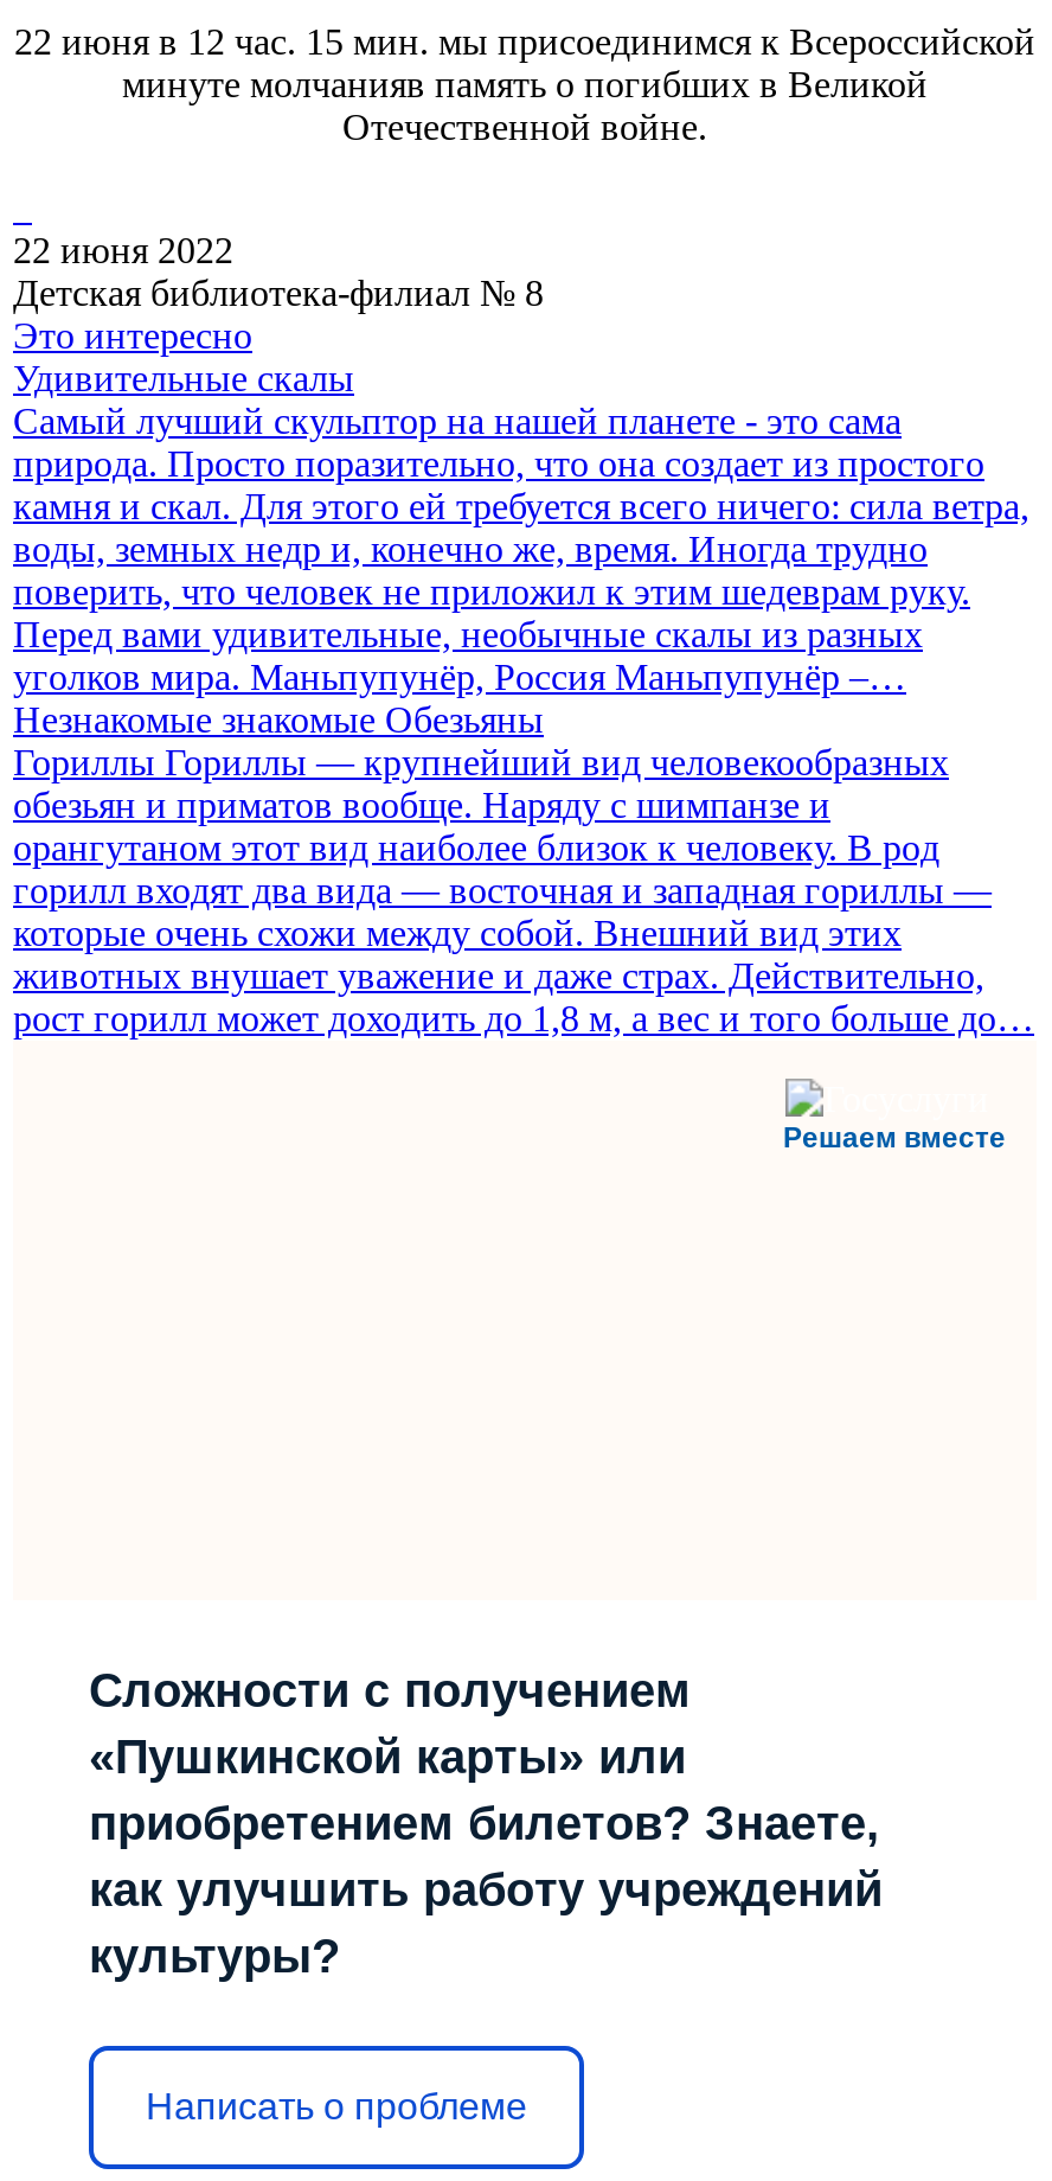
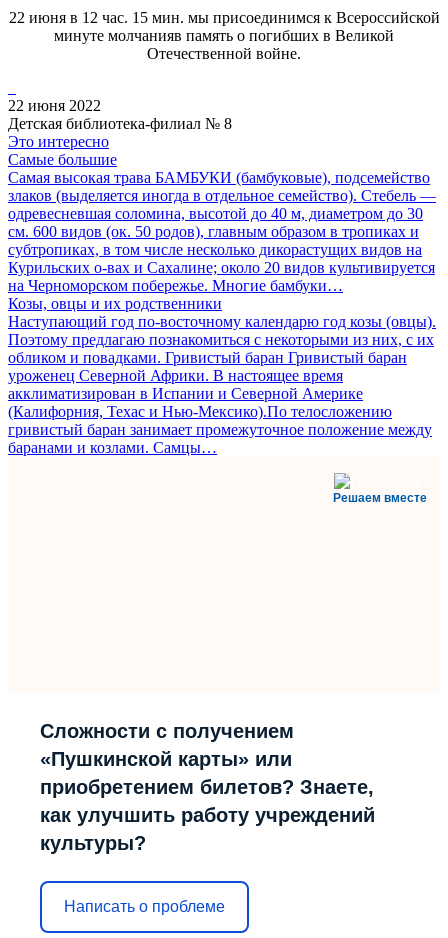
[13,358,1034,1038] Удивительные скалы | Самый лучший скульптор на нашей планете - это сама | природа. Просто поразительно, что она создает из простого | камня и скал. Для этого ей требуется всего ничего: сила ветра, | воды, земных недр и, конечно же, время. Иногда трудно | поверить, что человек не приложил к этим шедеврам руку. | Перед вами удивительные, необычные скалы из разных | уголков мира. Маньпупунёр, Россия Маньпупунёр –… | Незнакомые знакомые Обезьяны | Гориллы Гориллы — крупнейший вид человекообразных | обезьян и приматов вообще. Наряду с шимпанзе и | орангутаном этот вид наиболее близок к человеку. В род | горилл входят два вида — восточная и западная гориллы — | которые очень схожи между собой. Внешний вид этих | животных внушает уважение и даже страх. Действительно, | рост горилл может доходить до 1,8 м, а вес и того больше до… -> [8,151,436,456] Самые большие | Самая высокая трава БАМБУКИ (бамбуковые), подсемейство | злаков (выделяется иногда в отдельное семейство). Стебель — | одревесневшая соломина, высотой до 40 м, диаметром до 30 | см. 600 видов (ок. 50 родов), главным образом в тропиках и | субтропиках, в том числе несколько дикорастущих видов на | Курильских о-вах и Сахалине; около 20 видов культивируется | на Черноморском побережье. Многие бамбуки… | Козы, овцы и их родственники | Наступающий год по-восточному календарю год козы (овцы). | Поэтому предлагаю познакомиться с некоторыми из них, с их | обликом и повадками. Гривистый баран Гривистый баран | уроженец Северной Африки. В настоящее время | акклиматизирован в Испании и Северной Америке | (Калифорния, Техас и Нью-Мексико).По телосложению | гривистый баран занимает промежуточное положение между | баранами и козлами. Самцы…

